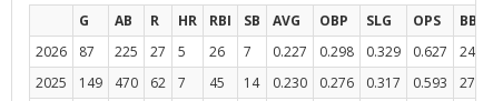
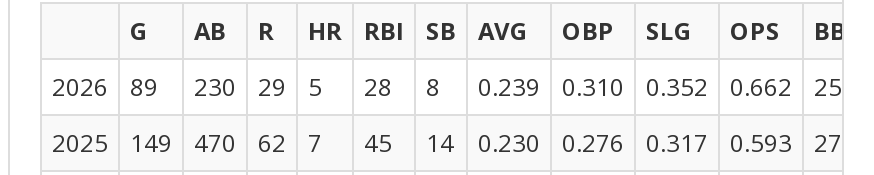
[79,42,95,60] 87 -> [130,69,158,103] 89
[115,42,138,60] 225 -> [194,69,236,103] 230
[150,42,166,60] 27 -> [258,69,286,103] 29
[209,42,225,60] 26 -> [364,69,392,103] 28
[244,42,252,60] 7 -> [426,69,440,103] 8
[273,42,307,60] 0.227 -> [478,69,540,103] 0.239
[319,42,354,60] 0.298 -> [562,69,624,103] 0.310
[366,42,401,60] 0.329 -> [646,69,708,103] 0.352
[413,42,447,60] 0.627 -> [730,69,792,103] 0.662
[460,42,475,60] 24 -> [814,69,842,103] 25

